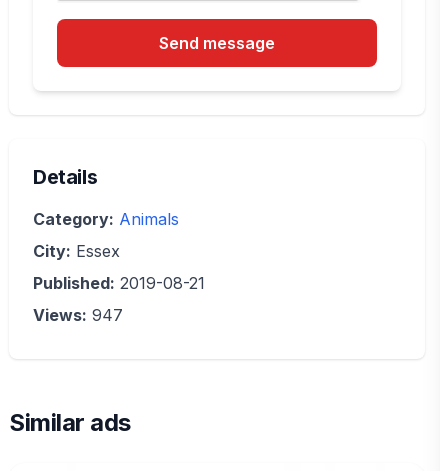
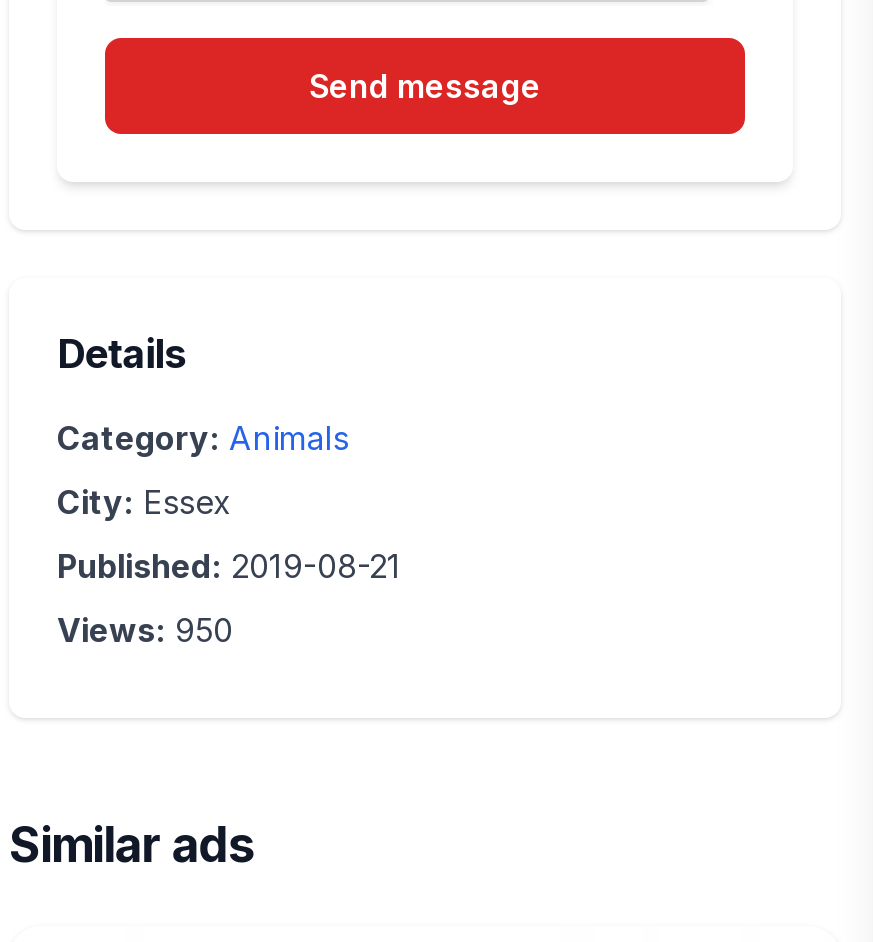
[33,305,123,325] Views: 947 -> [57,611,233,651] Views: 950

